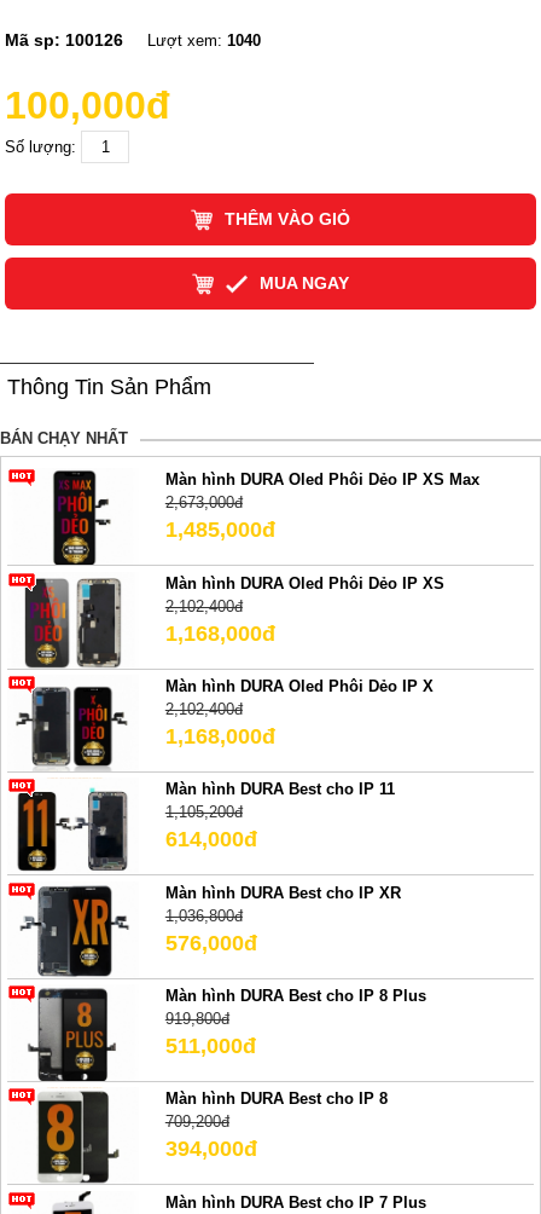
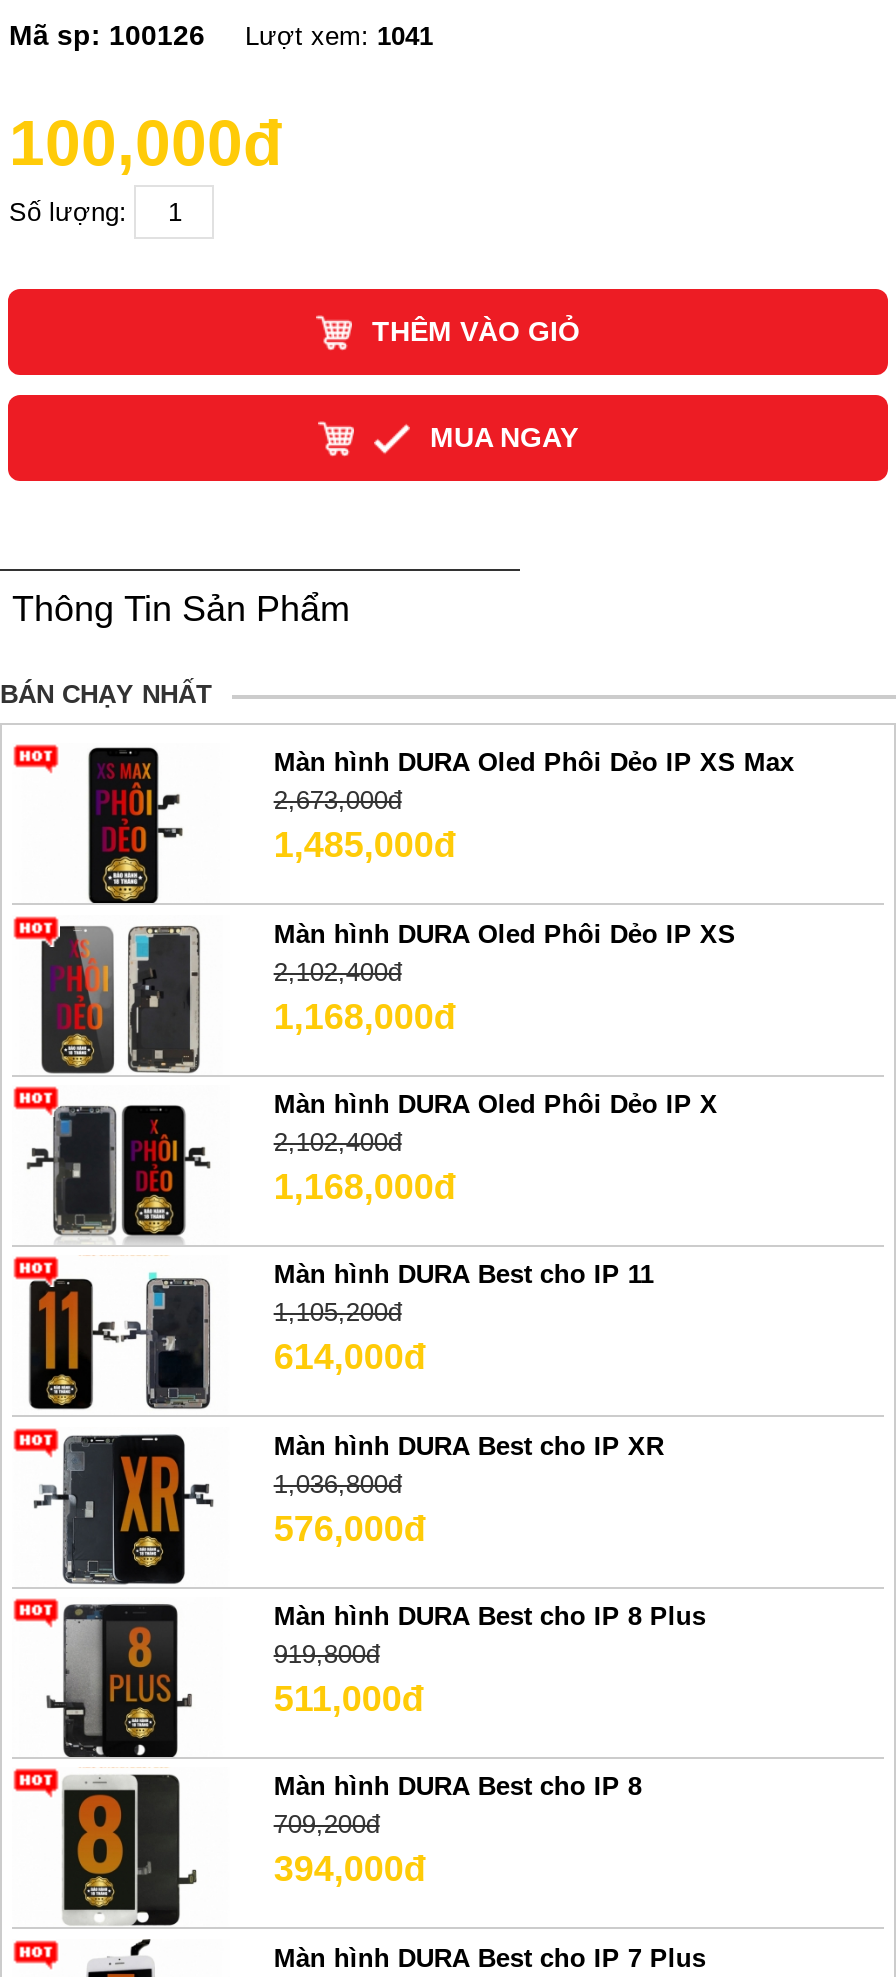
[5,31,261,50] Mã sp: 100126 Lượt xem: 1040 -> [9,20,433,52] Mã sp: 100126 Lượt xem: 1041

